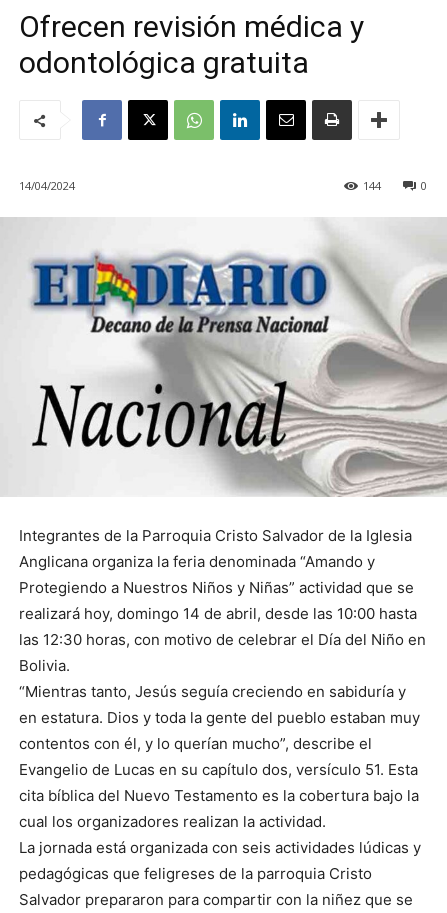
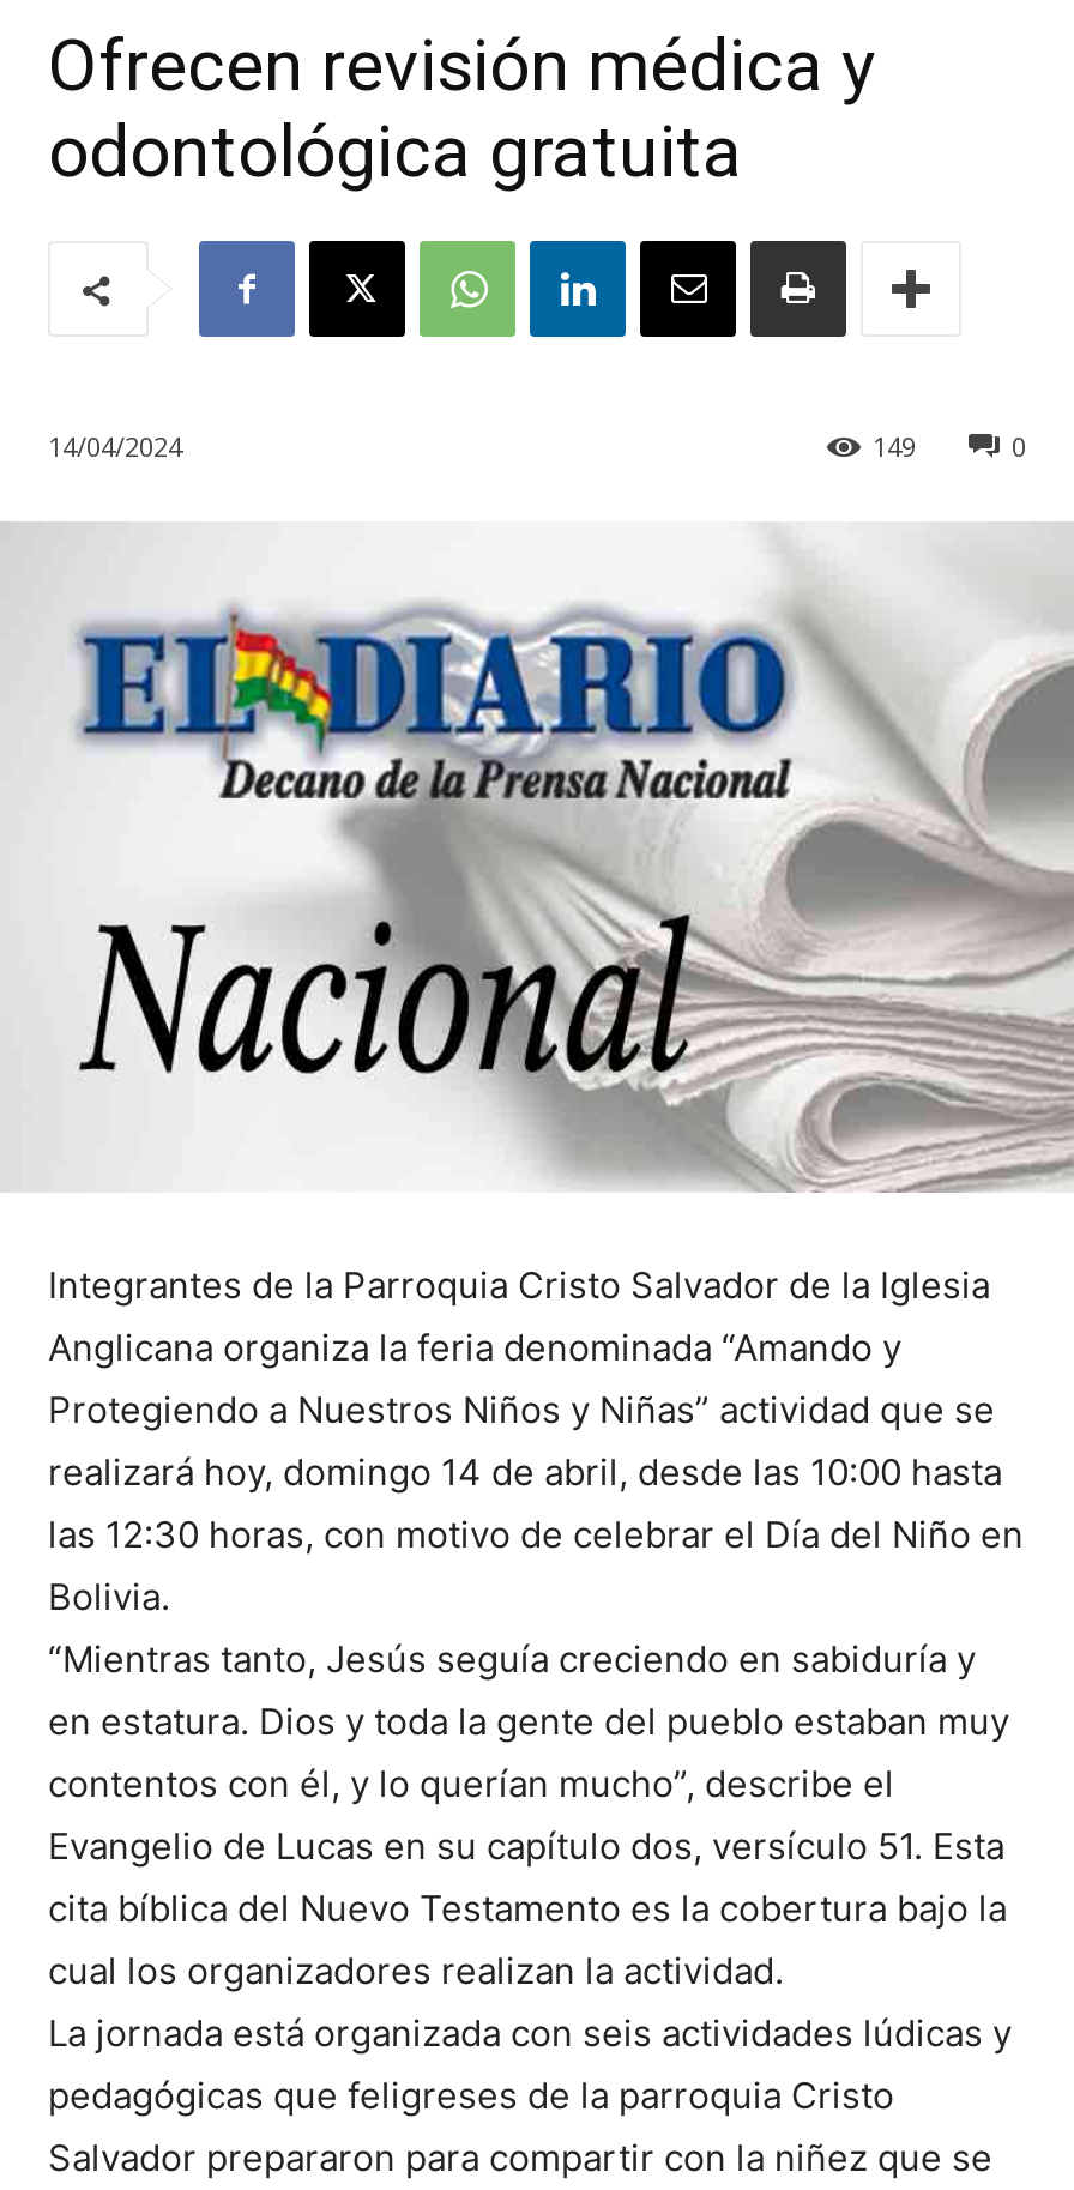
[363,178,381,193] 144 -> [873,428,916,464] 149

